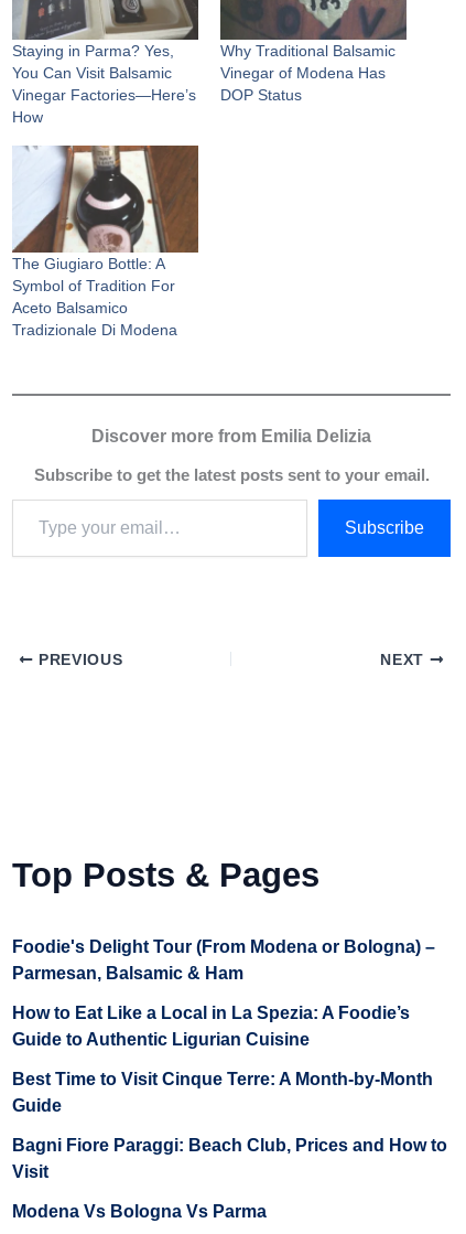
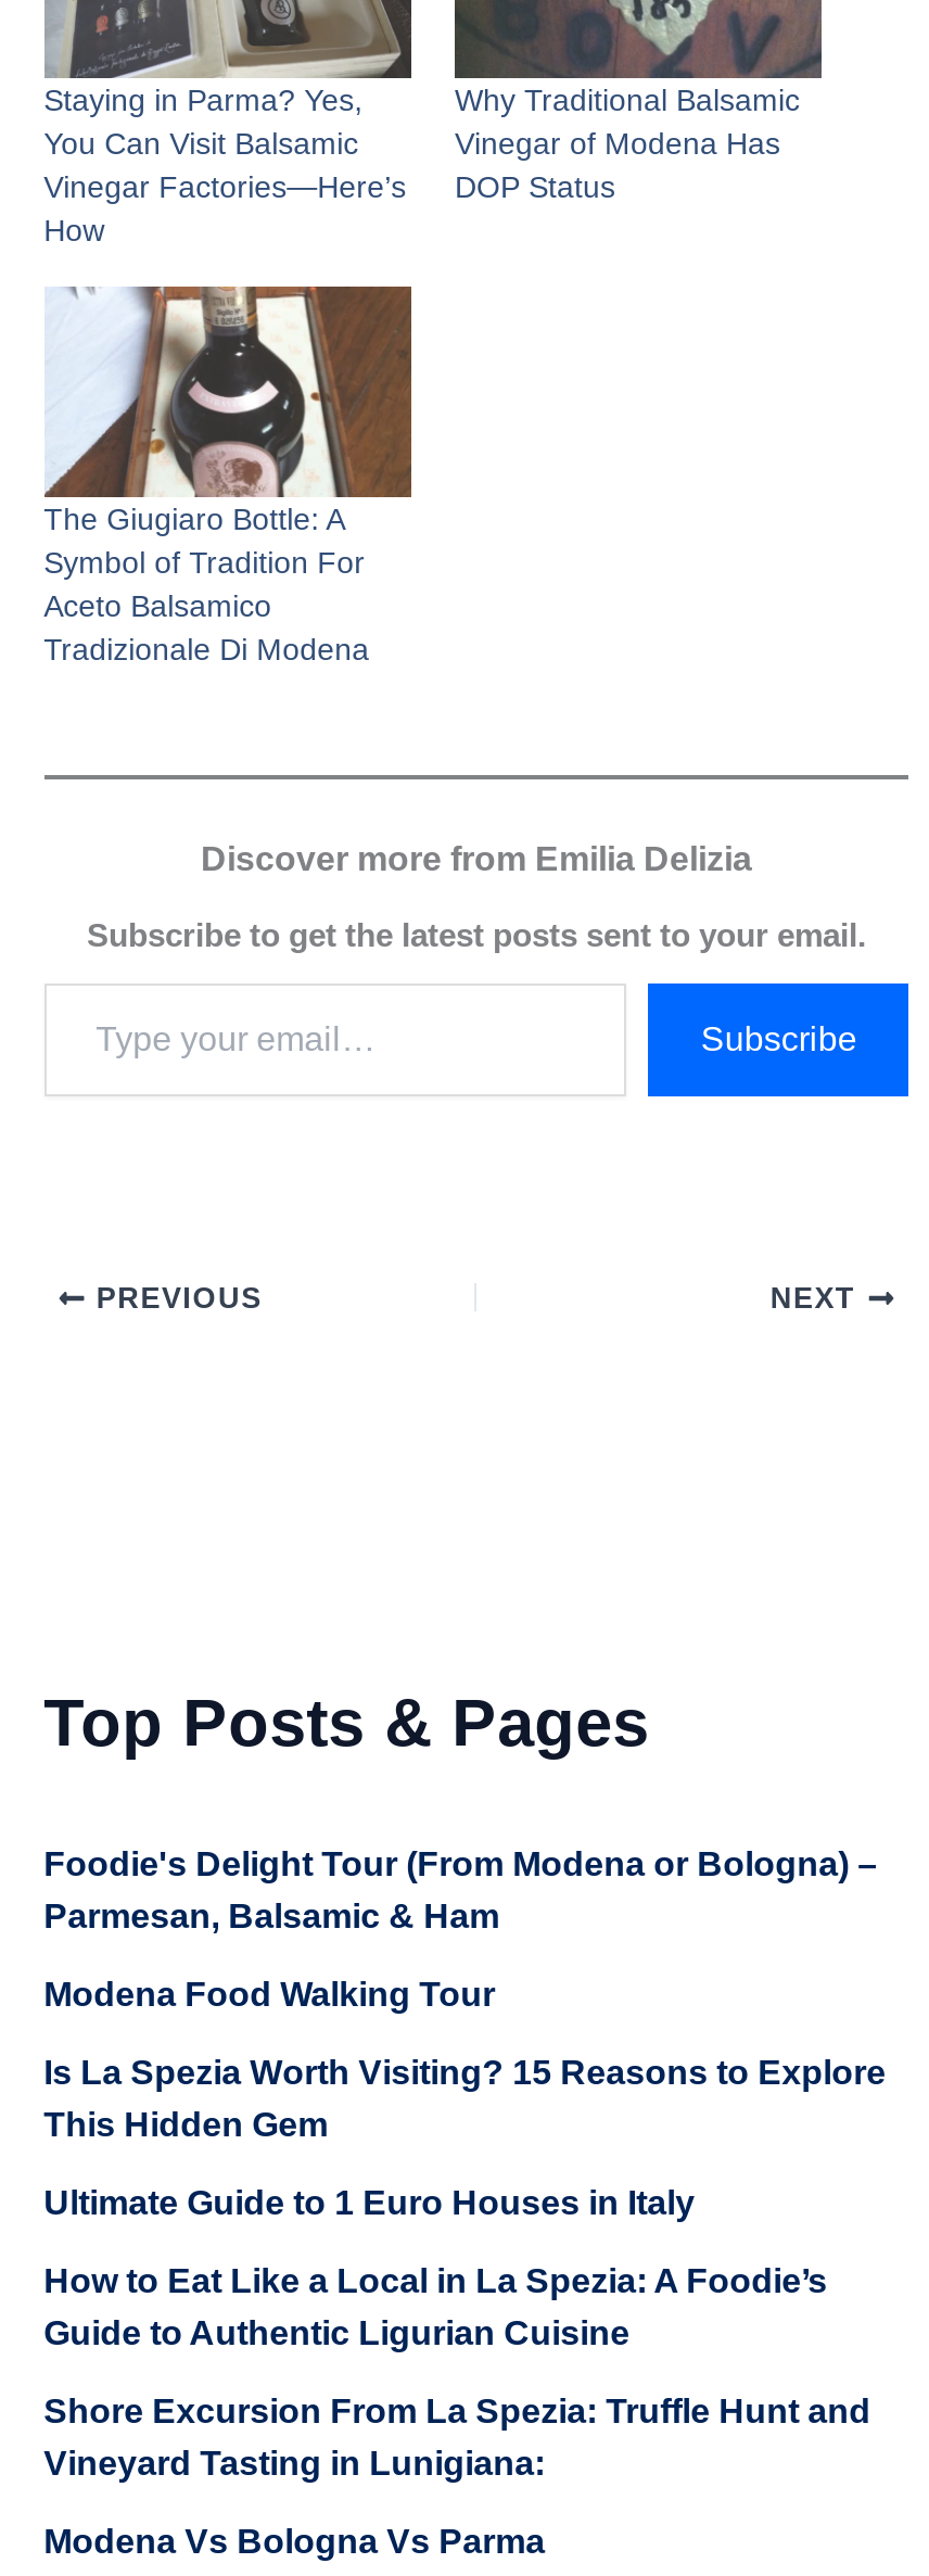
none -> [44,1975,886,2220] Modena Food Walking Tour | Is La Spezia Worth Visiting? 15 Reasons to Explore | This Hidden Gem | Ultimate Guide to 1 Euro Houses in Italy
moved [12,1003,409,1048] -> [44,2261,827,2350]: How to Eat Like a Local in La Spezia: A Foodie’s | Guide to Authentic Ligurian Cuisine
[12,1069,447,1181] Best Time to Visit Cinque Terre: A Month-by-Month | Guide | Bagni Fiore Paraggi: Beach Club, Prices and How to | Visit -> [44,2391,871,2480] Shore Excursion From La Spezia: Truffle Hunt and | Vineyard Tasting in Lunigiana:

